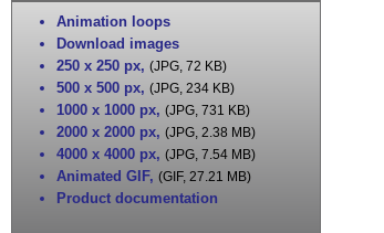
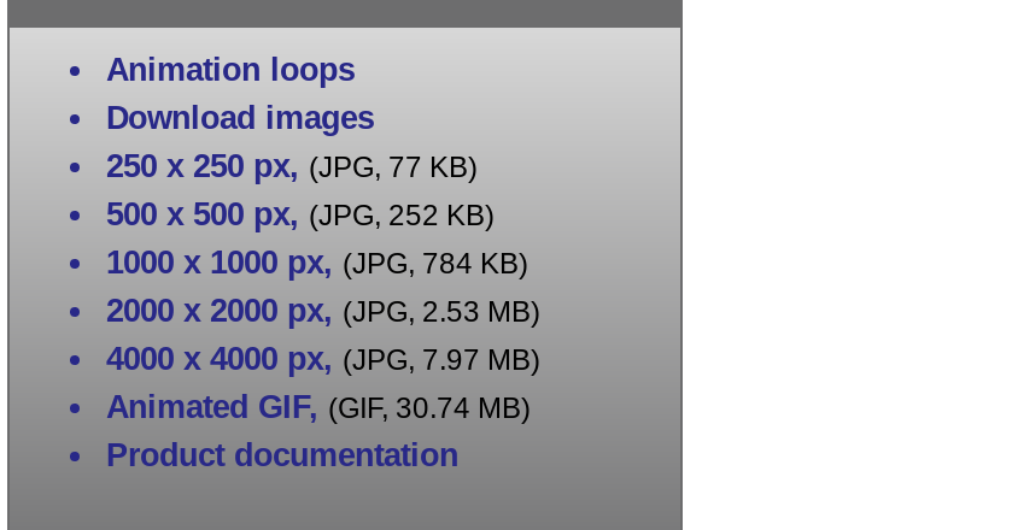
[56,58,227,74] 250 x 250 px, (JPG, 72 KB) -> [106,148,478,185] 250 x 250 px, (JPG, 77 KB)
[56,80,235,96] 500 x 500 px, (JPG, 234 KB) -> [106,197,495,233] 500 x 500 px, (JPG, 252 KB)
[56,102,250,118] 1000 x 1000 px, (JPG, 731 KB) -> [106,245,528,281] 1000 x 1000 px, (JPG, 784 KB)
[56,124,256,140] 2000 x 2000 px, (JPG, 2.38 MB) -> [106,293,540,329] 2000 x 2000 px, (JPG, 2.53 MB)
[56,146,256,162] 4000 x 4000 px, (JPG, 7.54 MB) -> [106,341,540,377] 4000 x 4000 px, (JPG, 7.97 MB)
[56,168,251,185] Animated GIF, (GIF, 27.21 MB) -> [106,389,531,425] Animated GIF, (GIF, 30.74 MB)

